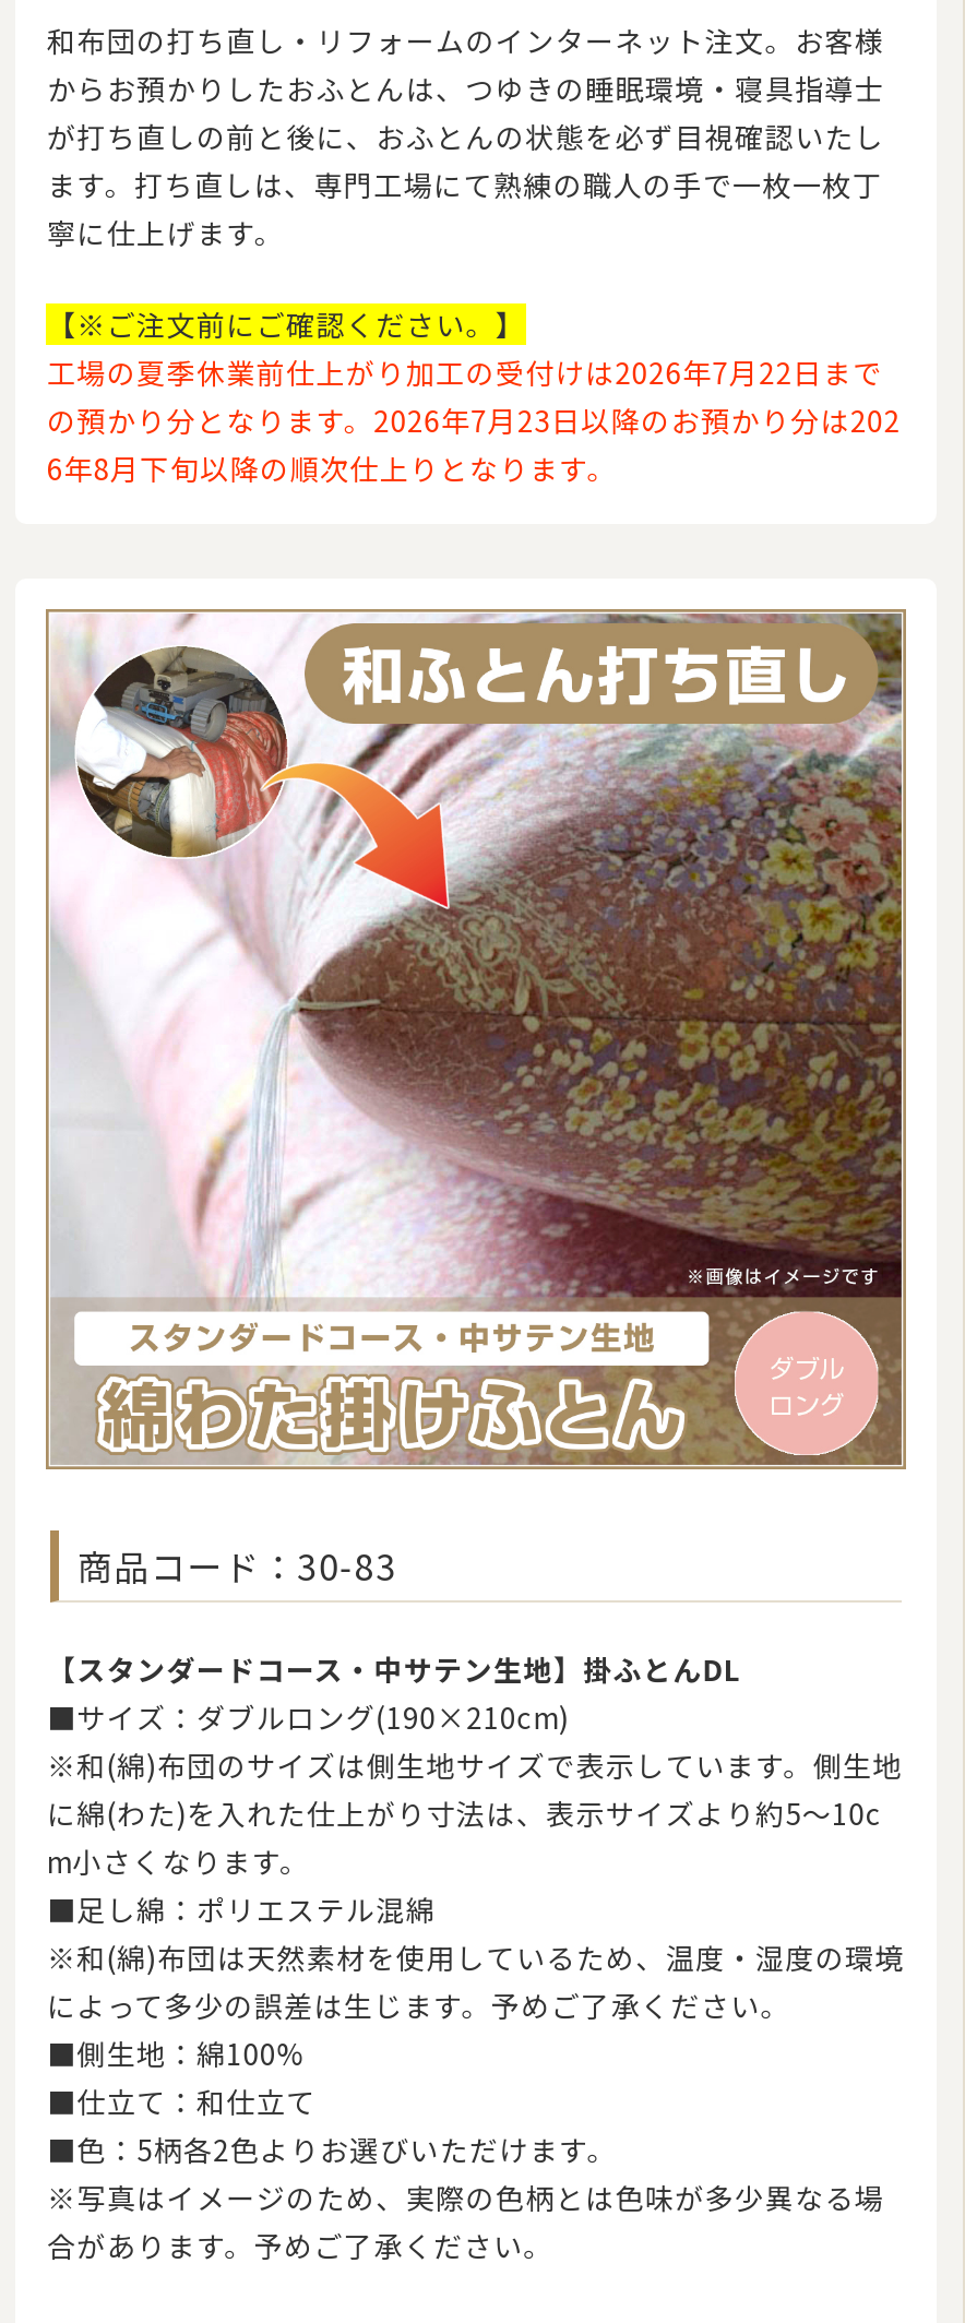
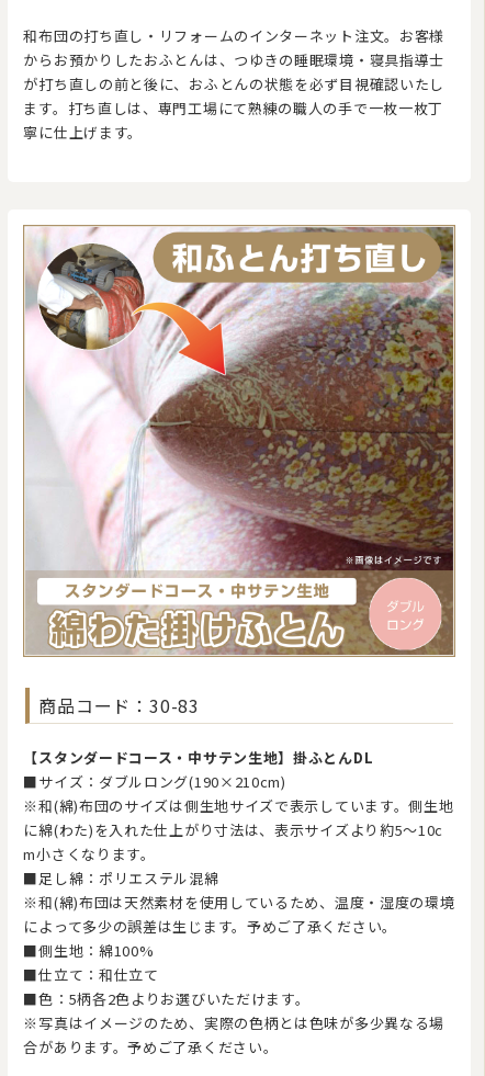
[47,304,901,490] 【※ご注文前にご確認ください。】 | 工場の夏季休業前仕上がり加工の受付けは2026年7月22日まで | の預かり分となります。2026年7月23日以降のお預かり分は202 | 6年8月下旬以降の順次仕上りとなります。 -> none

